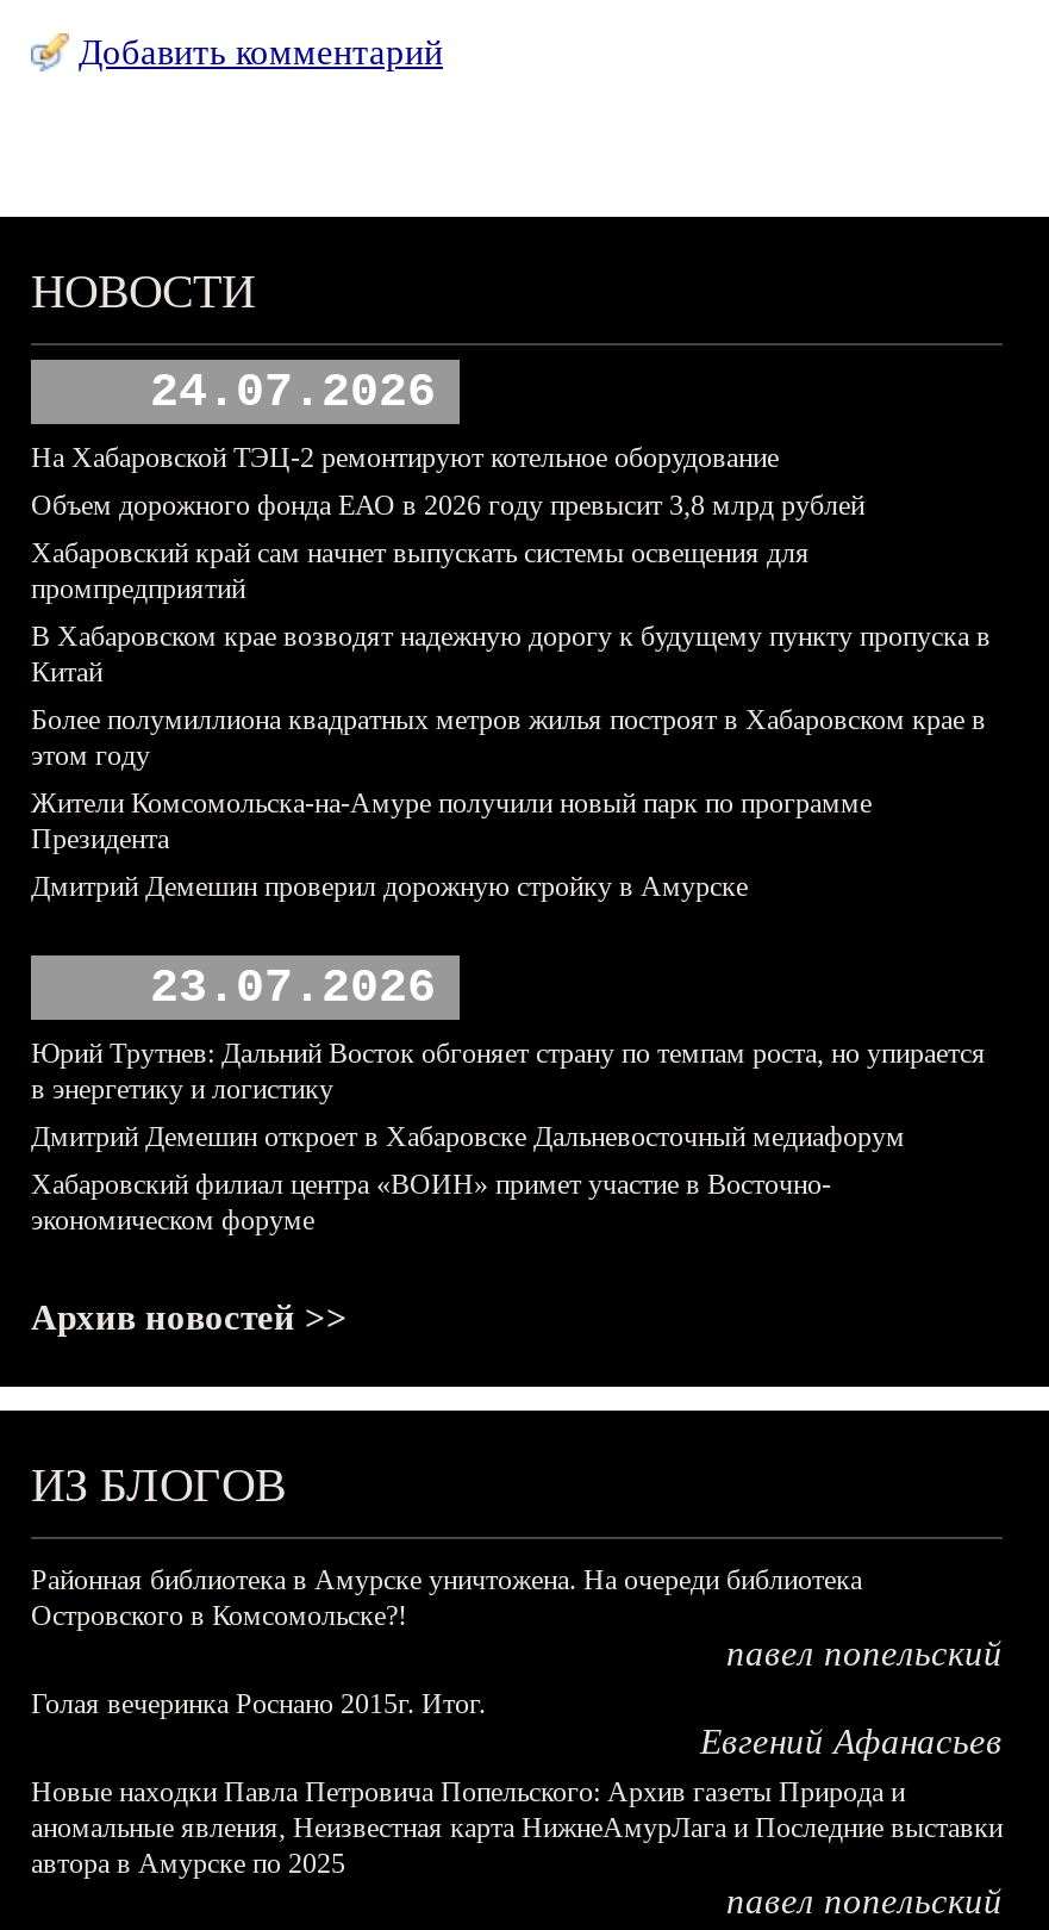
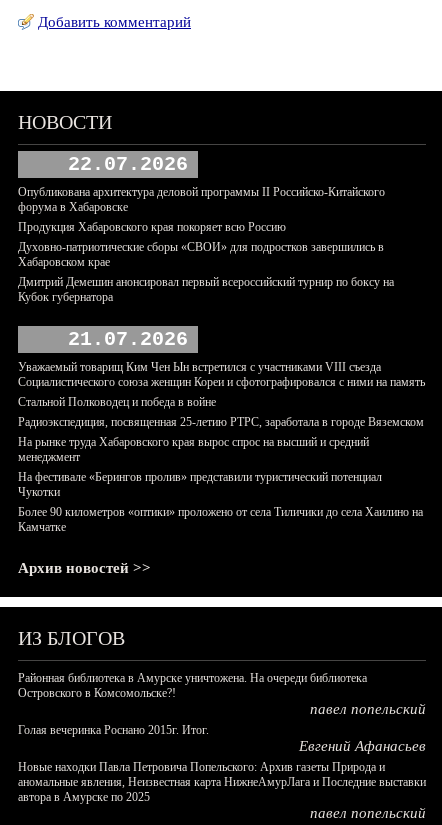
[31,365,991,903] 24.07.2026 | На Хабаровской ТЭЦ-2 ремонтируют котельное оборудование | Объем дорожного фонда ЕАО в 2026 году превысит 3,8 млрд рублей | Хабаровский край сам начнет выпускать системы освещения для | промпредприятий | В Хабаровском крае возводят надежную дорогу к будущему пункту пропуска в | Китай | Более полумиллиона квадратных метров жилья построят в Хабаровском крае в | этом году | Жители Комсомольска-на-Амуре получили новый парк по программе | Президента | Дмитрий Демешин проверил дорожную стройку в Амурске -> [18,153,394,304] 22.07.2026 | Опубликована архитектура деловой программы II Российско-Китайского | форума в Хабаровске | Продукция Хабаровского края покоряет всю Россию | Духовно-патриотические сборы «СВОИ» для подростков завершились в | Хабаровском крае | Дмитрий Демешин анонсировал первый всероссийский турнир по боксу на | Кубок губернатора
[31,960,986,1237] 23.07.2026 | Юрий Трутнев: Дальний Восток обгоняет страну по темпам роста, но упирается | в энергетику и логистику | Дмитрий Демешин откроет в Хабаровске Дальневосточный медиафорум | Хабаровский филиал центра «ВОИН» примет участие в Восточно- | экономическом форуме -> [18,328,425,534] 21.07.2026 | Уважаемый товарищ Ким Чен Ын встретился с участниками VIII съезда | Социалистического союза женщин Кореи и сфотографировался с ними на память | Стальной Полководец и победа в войне | Радиоэкспедиция, посвященная 25-летию РТРС, заработала в городе Вяземском | На рынке труда Хабаровского края вырос спрос на высший и средний | менеджмент | На фестивале «Берингов пролив» представили туристический потенциал | Чукотки | Более 90 километров «оптики» проложено от села Тиличики до села Хаилино на | Камчатке

